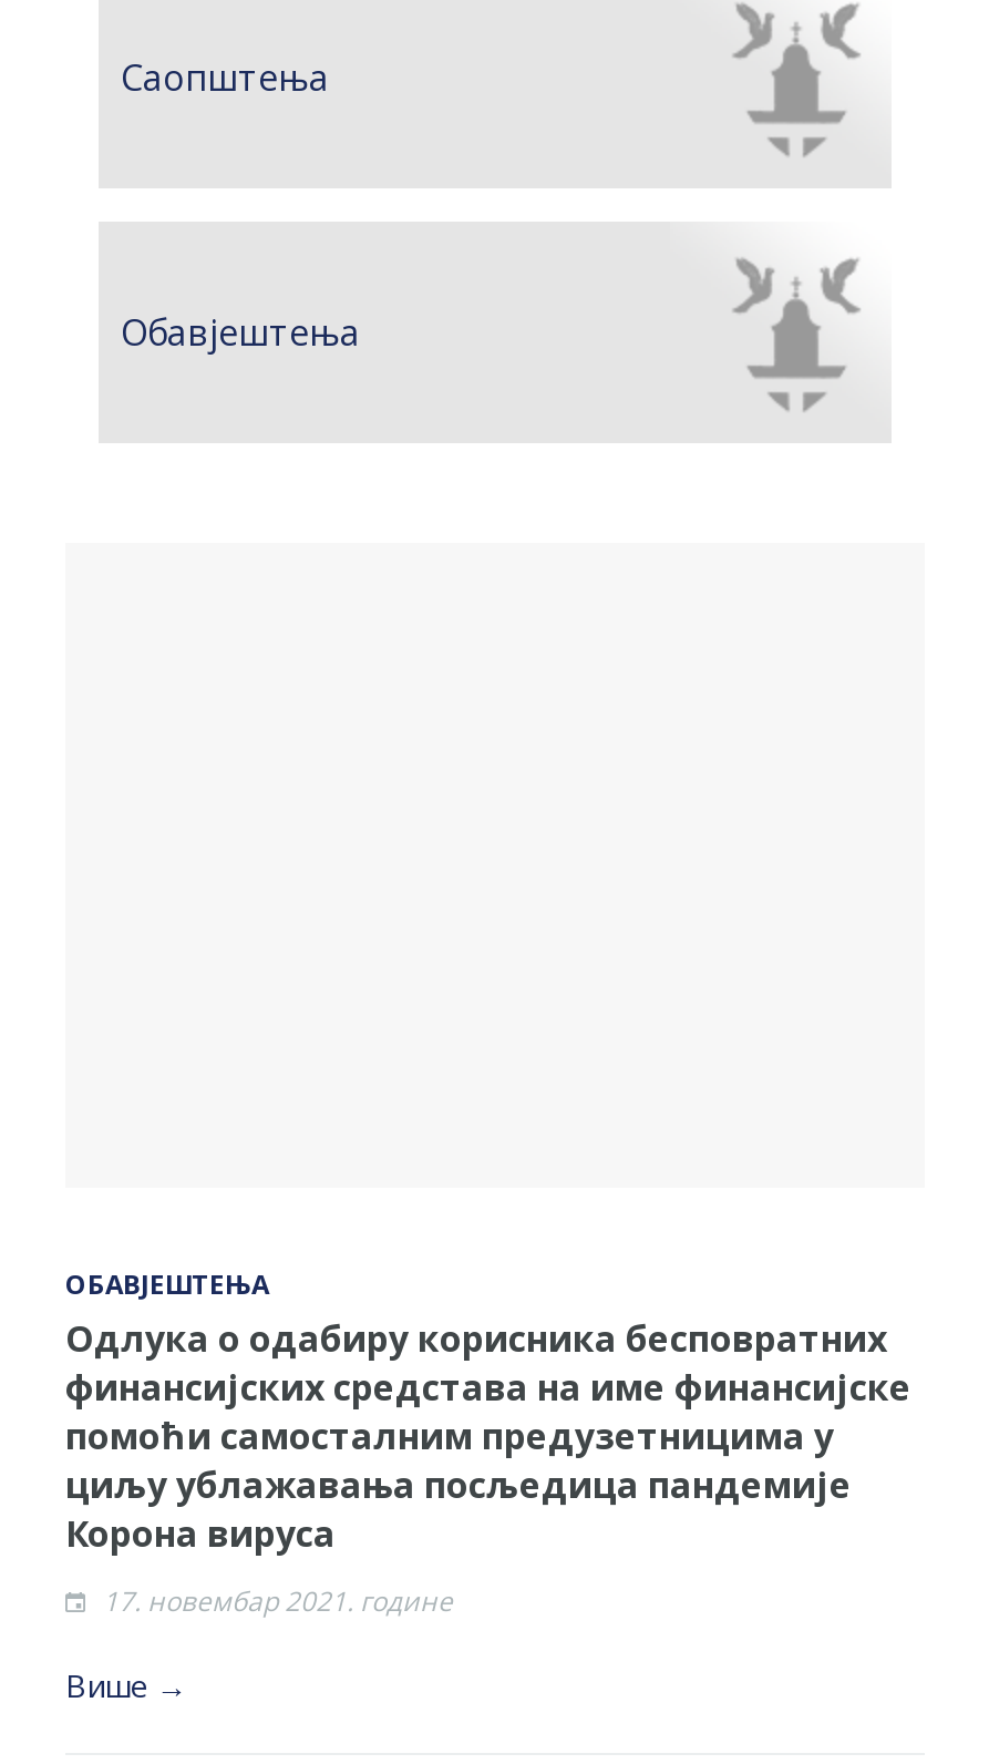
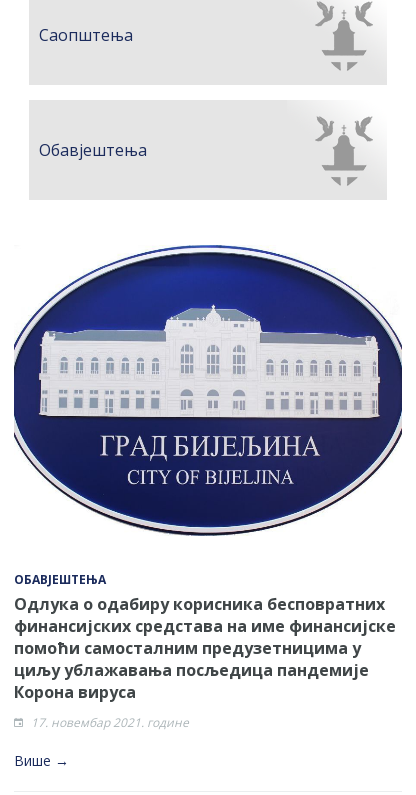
none -> [13,244,403,537] [image]

